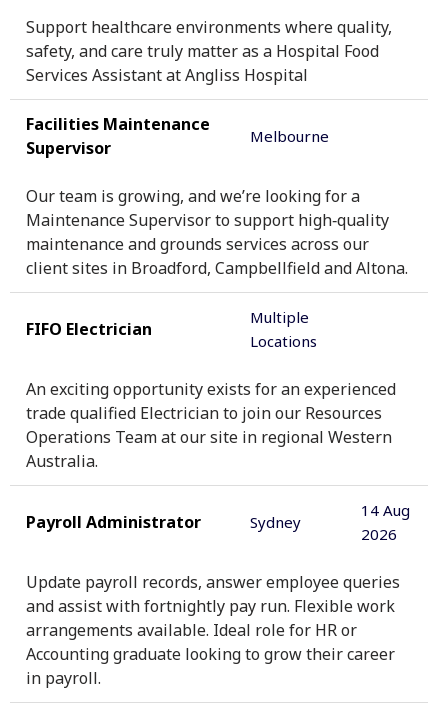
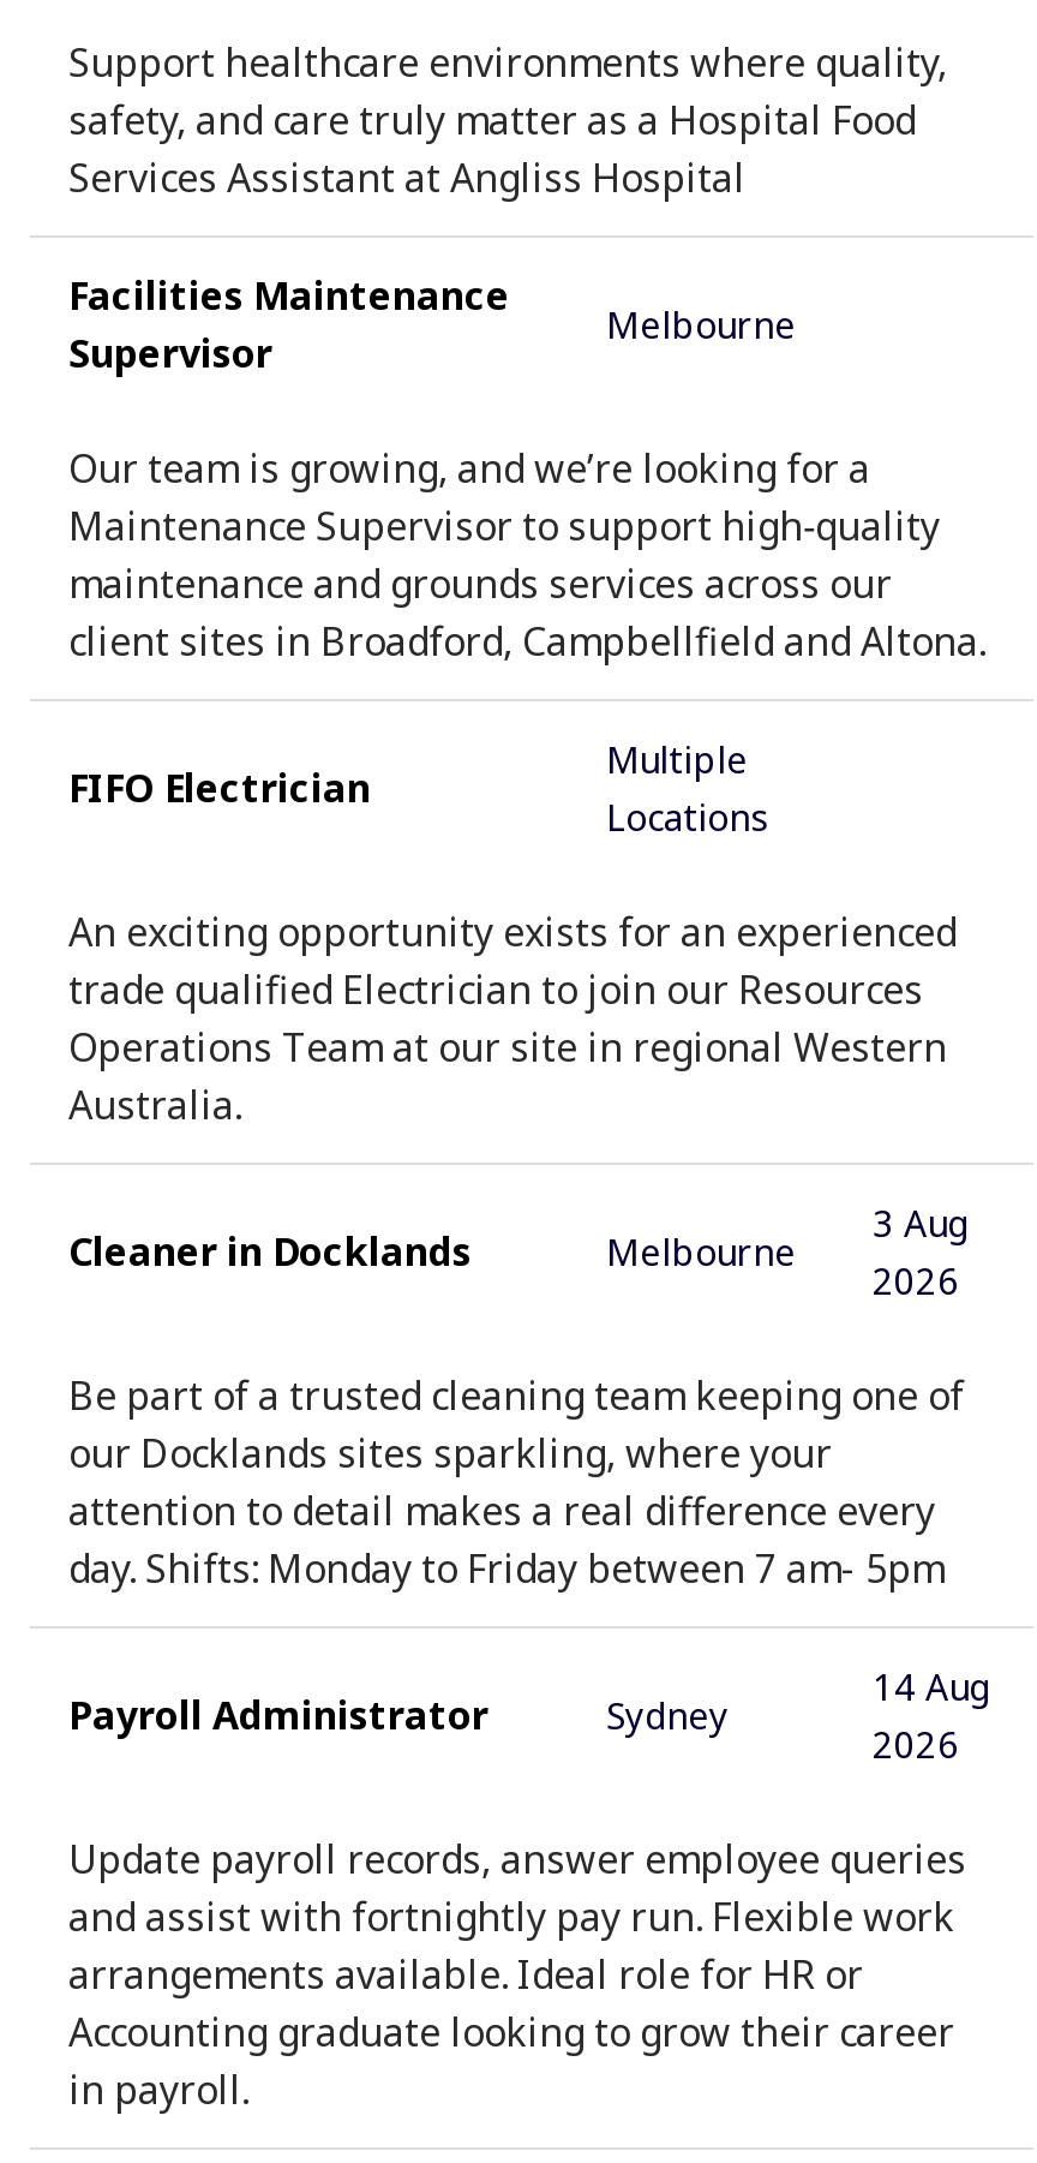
none -> [68,1224,796,1277] Cleaner in Docklands | Melbourne
none -> [68,1198,969,1594] 3 Aug | 2026 | Be part of a trusted cleaning team keeping one of | our Docklands sites sparkling, where your | attention to detail makes a real difference every | day. Shifts: Monday to Friday between 7 am- 5pm

